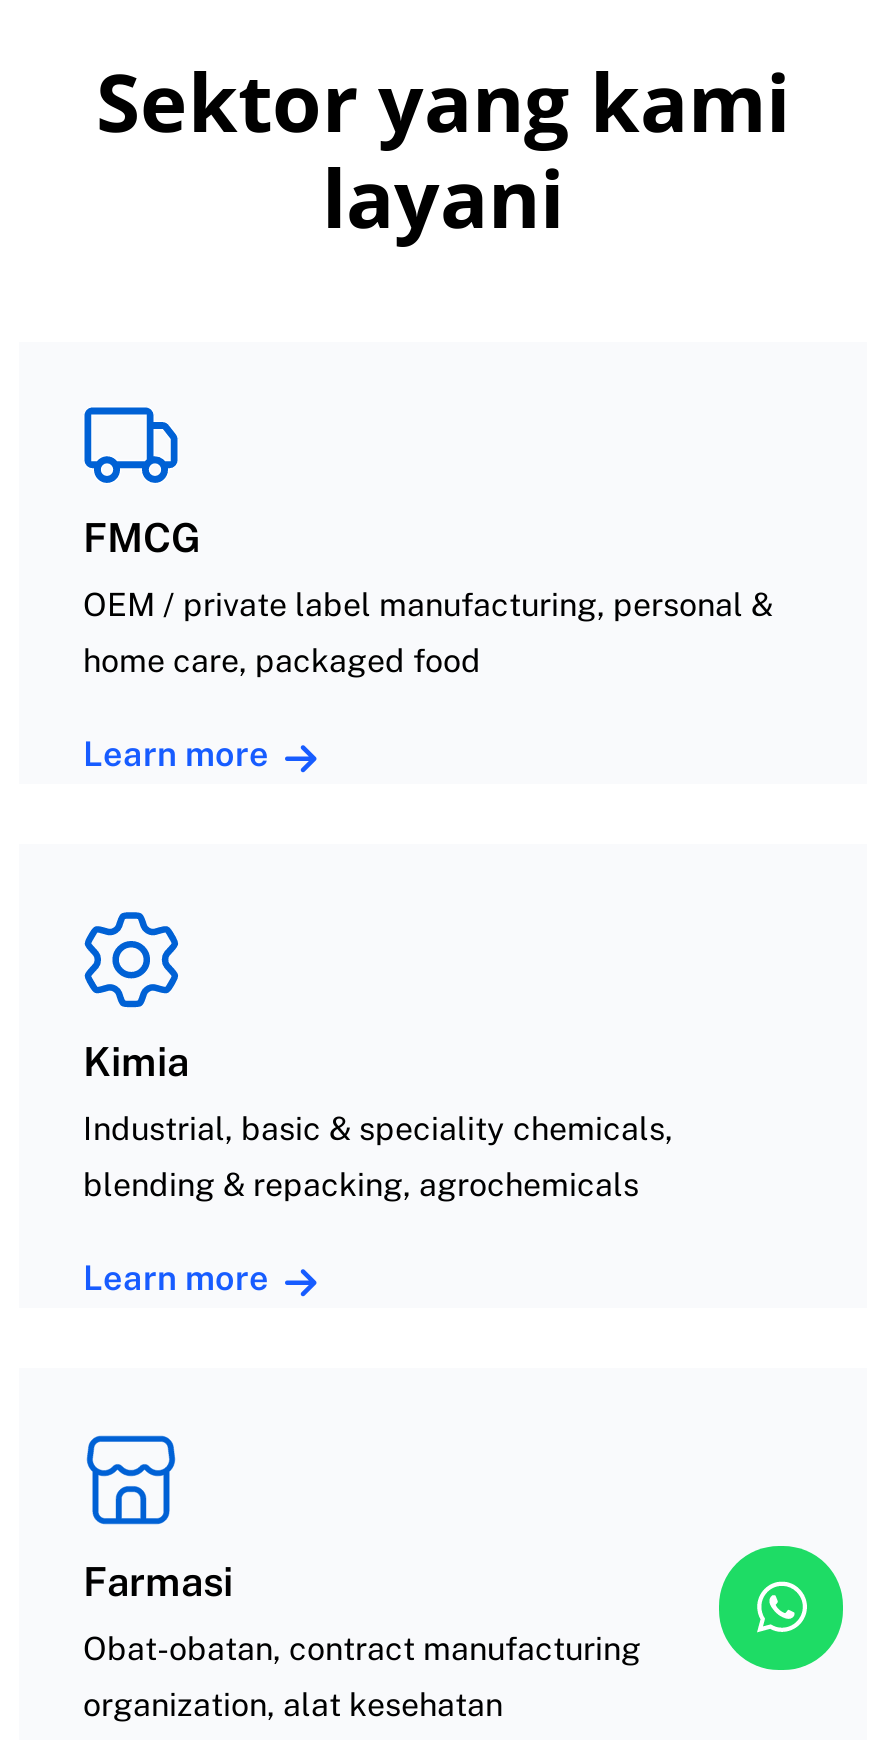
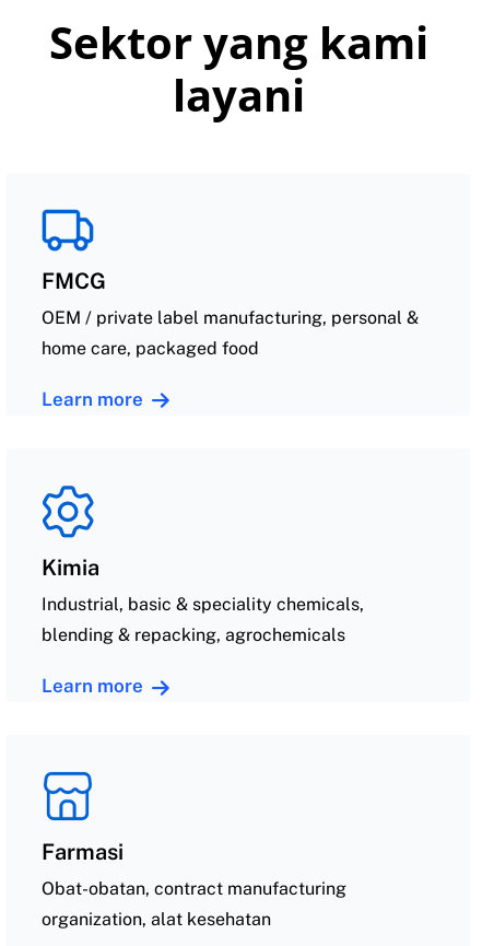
[717,1544,845,1672] [image] -> none

